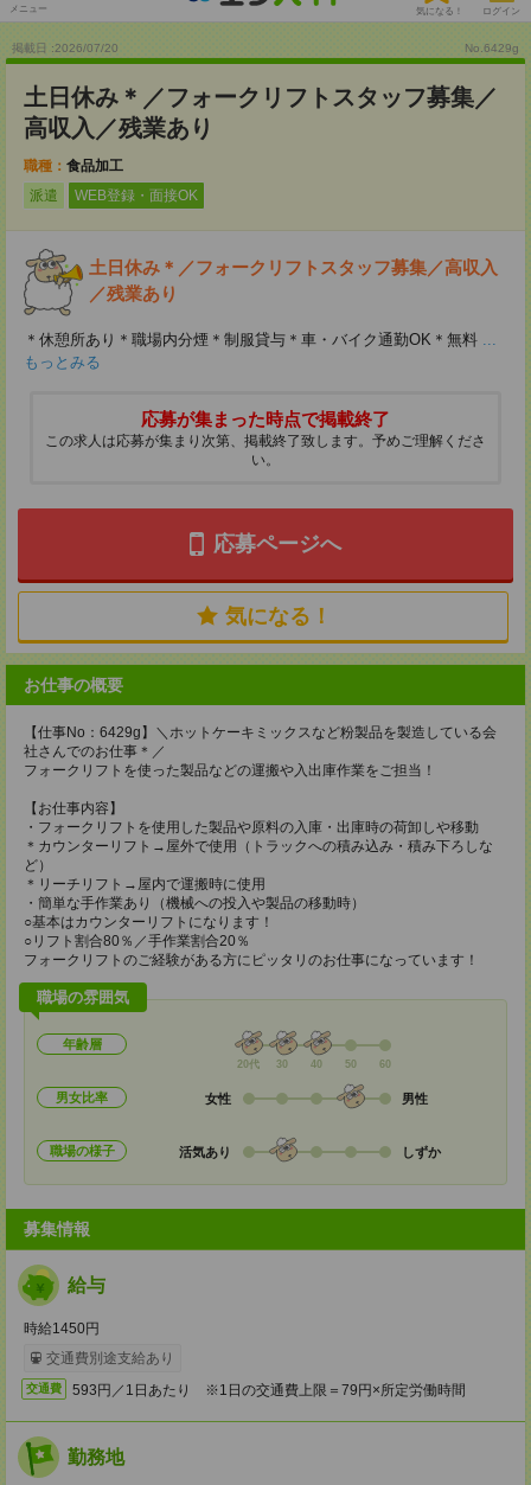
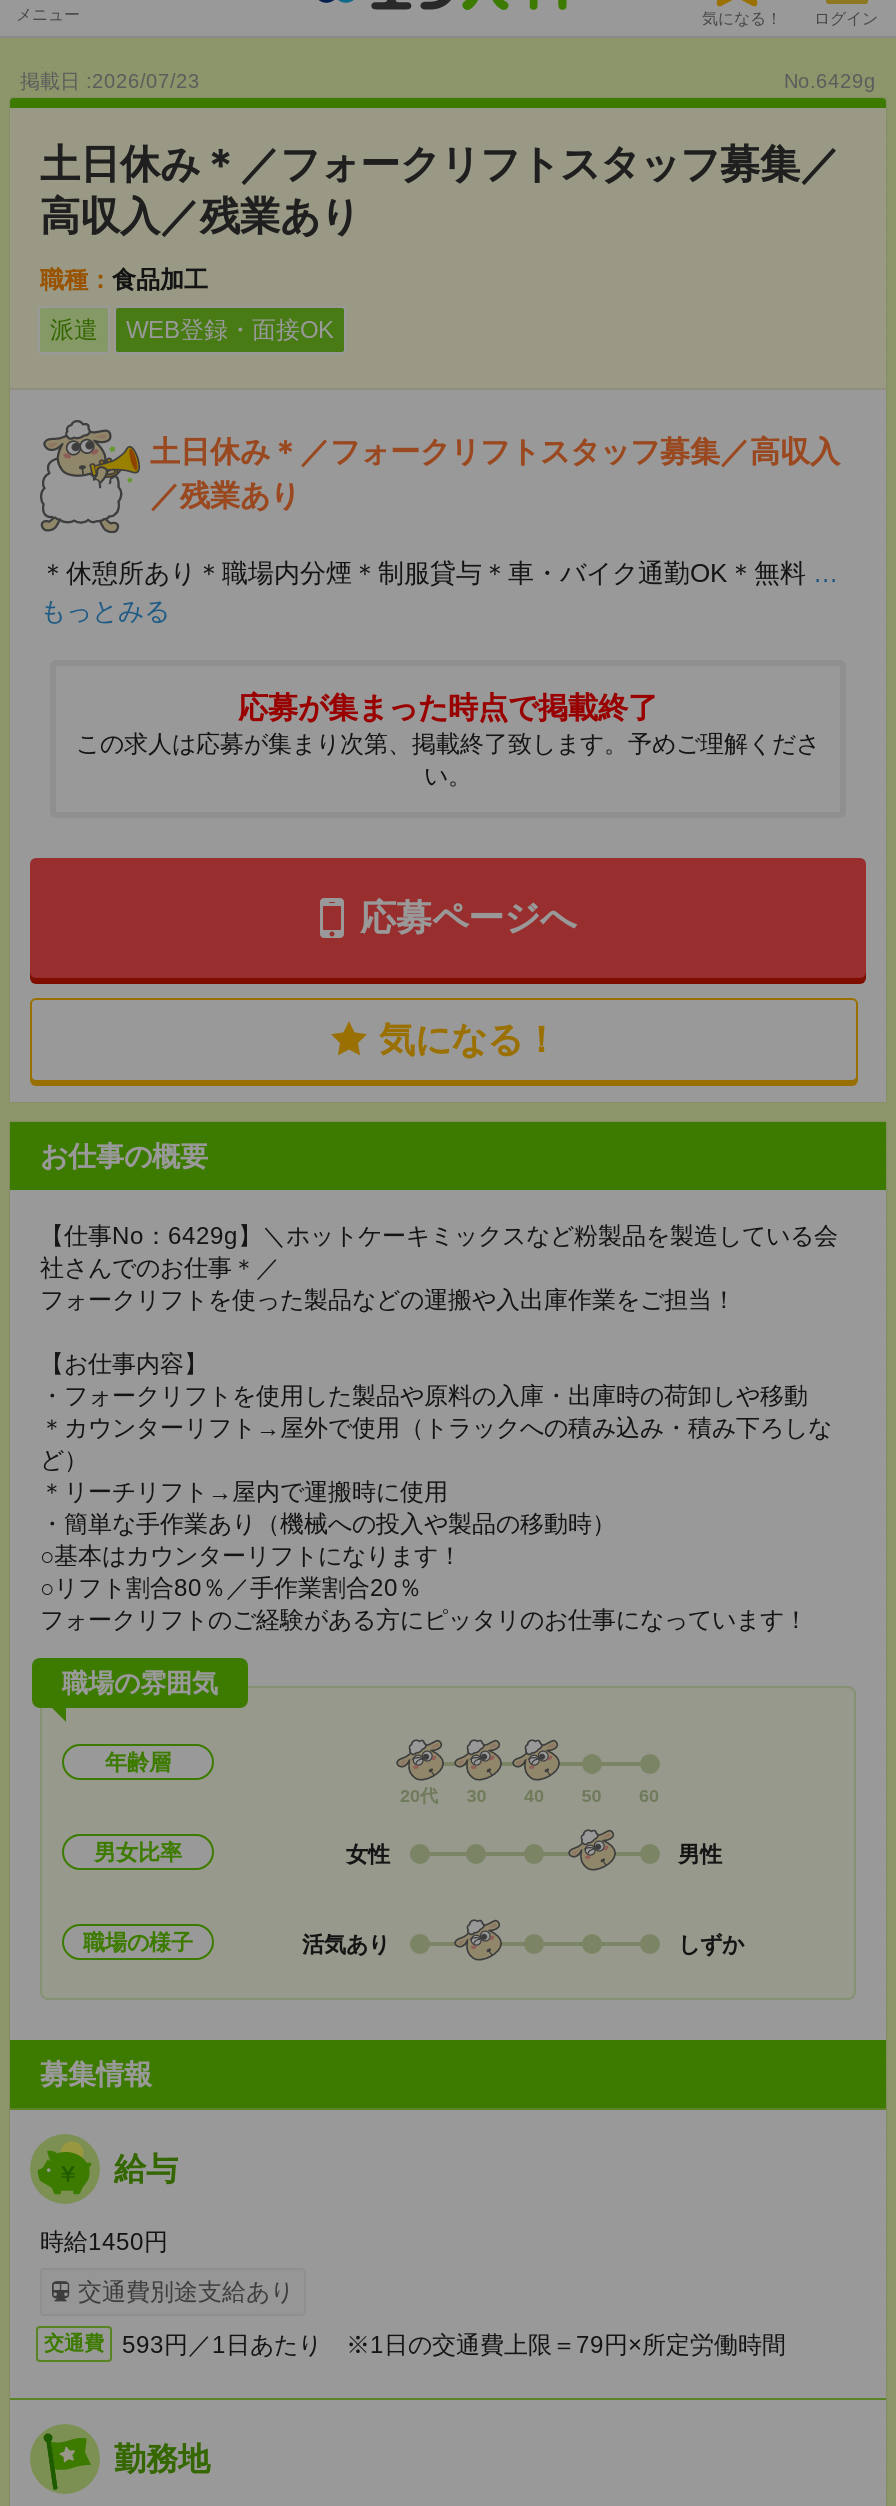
[12,41,119,55] 掲載日 :2026/07/20 -> [20,70,200,92] 掲載日 :2026/07/23

